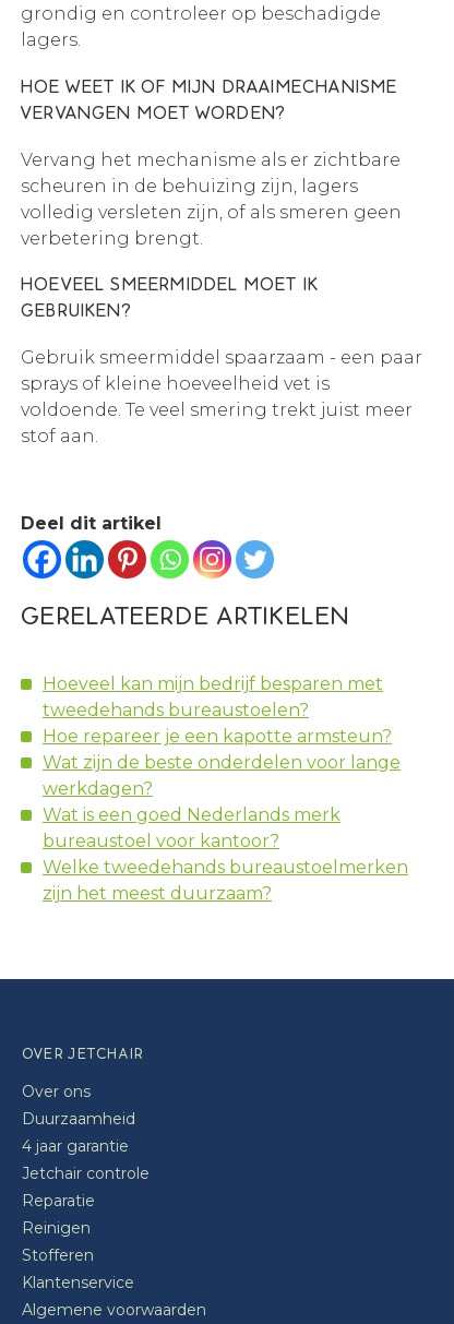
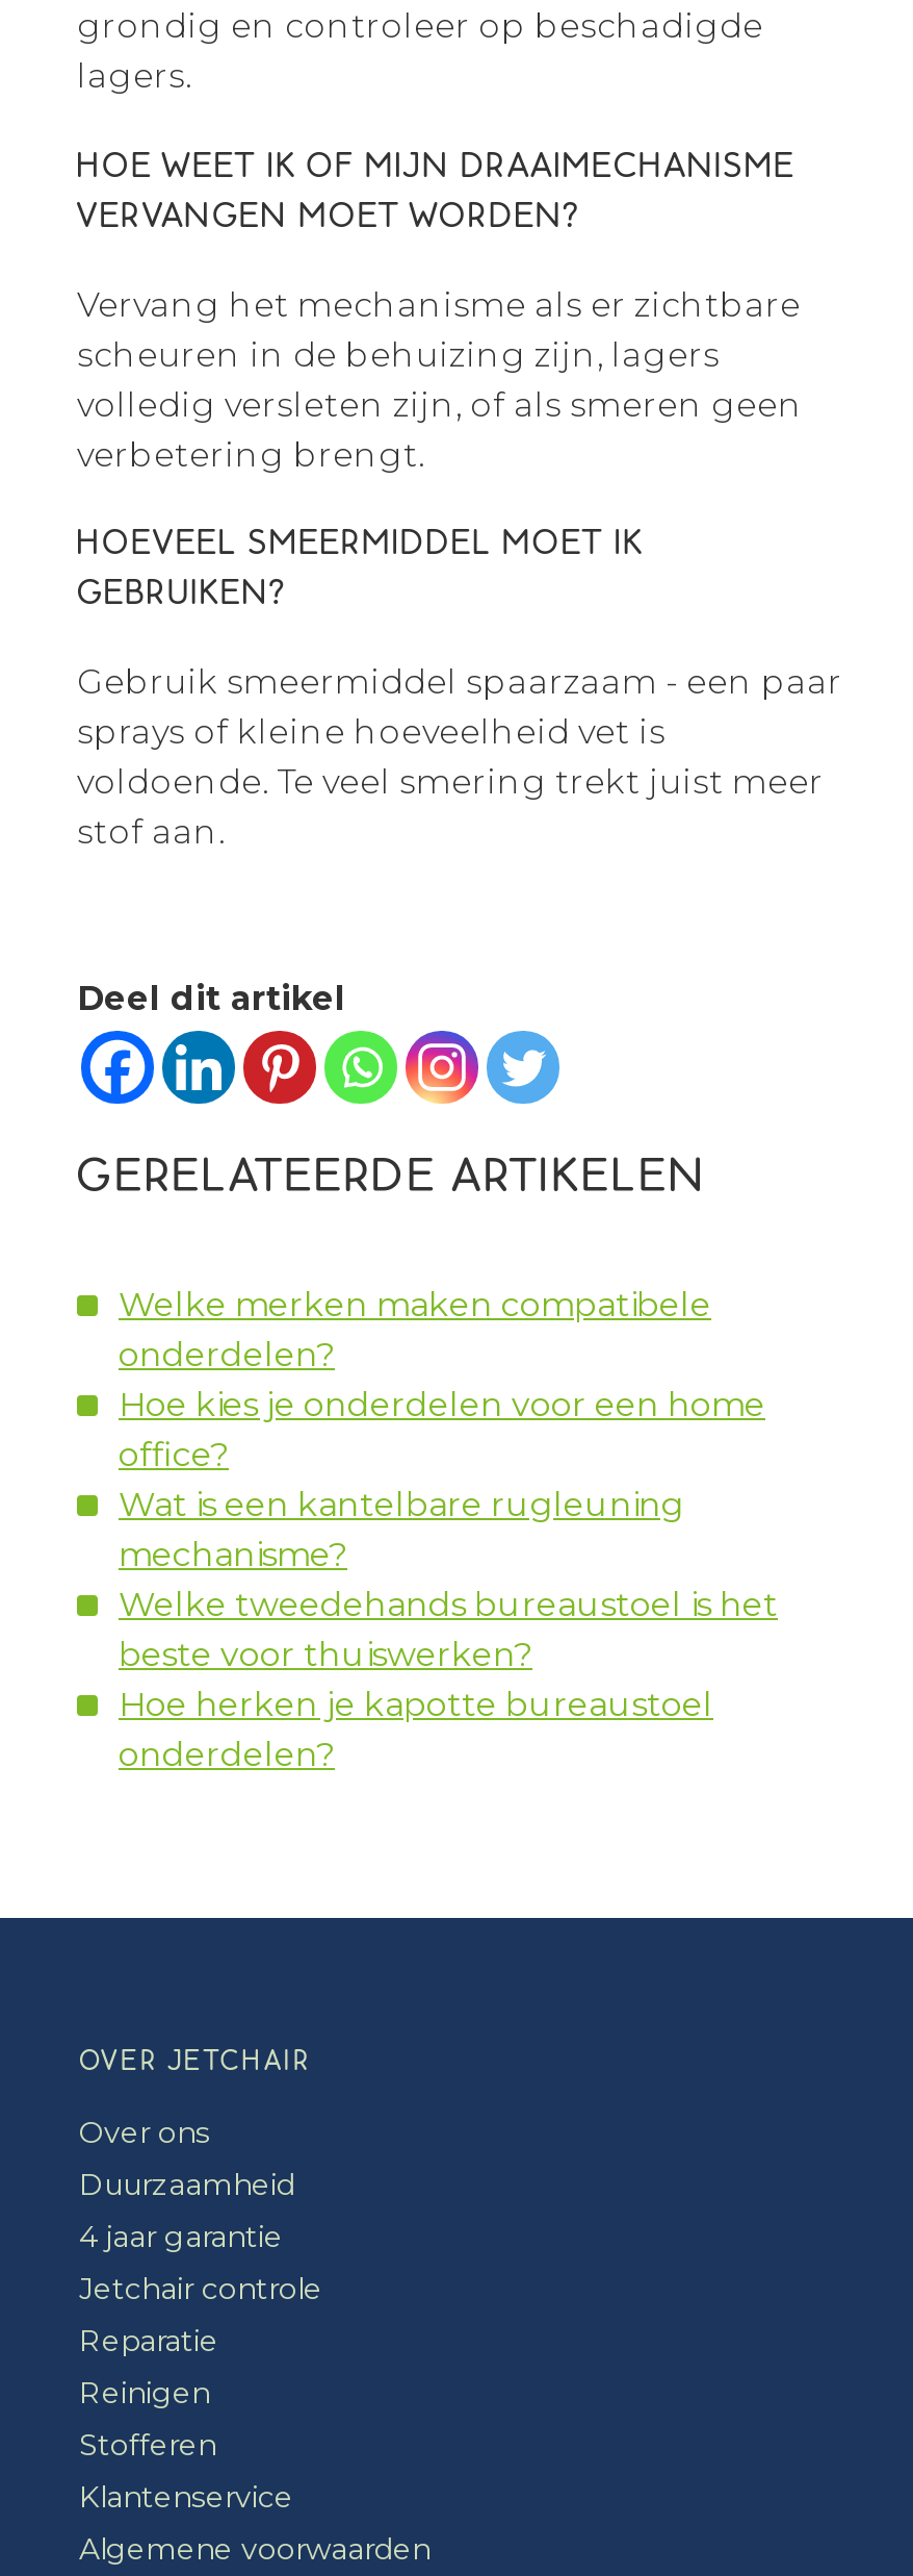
[43,674,408,904] Hoeveel kan mijn bedrijf besparen met | tweedehands bureaustoelen? | Hoe repareer je een kapotte armsteun? | Wat zijn de beste onderdelen voor lange | werkdagen? | Wat is een goed Nederlands merk | bureaustoel voor kantoor? | Welke tweedehands bureaustoelmerken | zijn het meest duurzaam? -> [119,1286,778,1775] Welke merken maken compatibele | onderdelen? | Hoe kies je onderdelen voor een home | office? | Wat is een kantelbare rugleuning | mechanisme? | Welke tweedehands bureaustoel is het | beste voor thuiswerken? | Hoe herken je kapotte bureaustoel | onderdelen?

